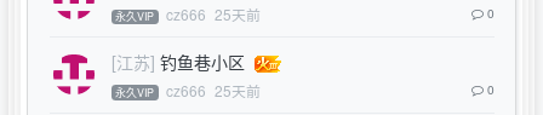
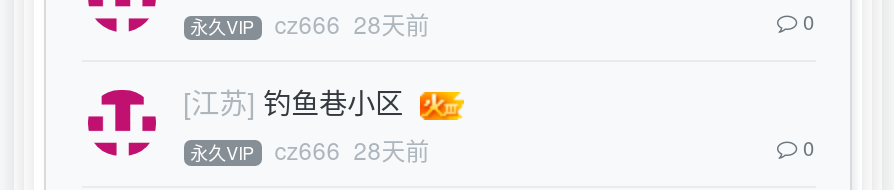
[115,4,260,24] 永久VIP cz666 25天前 -> [190,6,429,40] 永久VIP cz666 28天前
[115,79,260,100] 永久VIP cz666 25天前 -> [190,131,429,165] 永久VIP cz666 28天前

